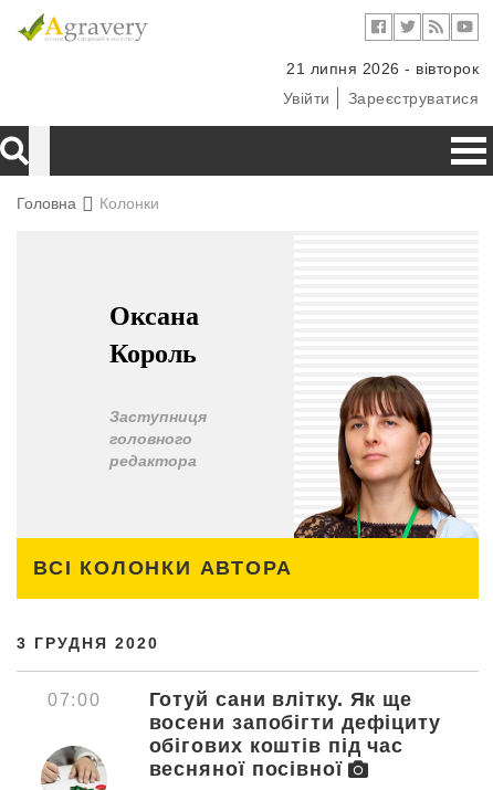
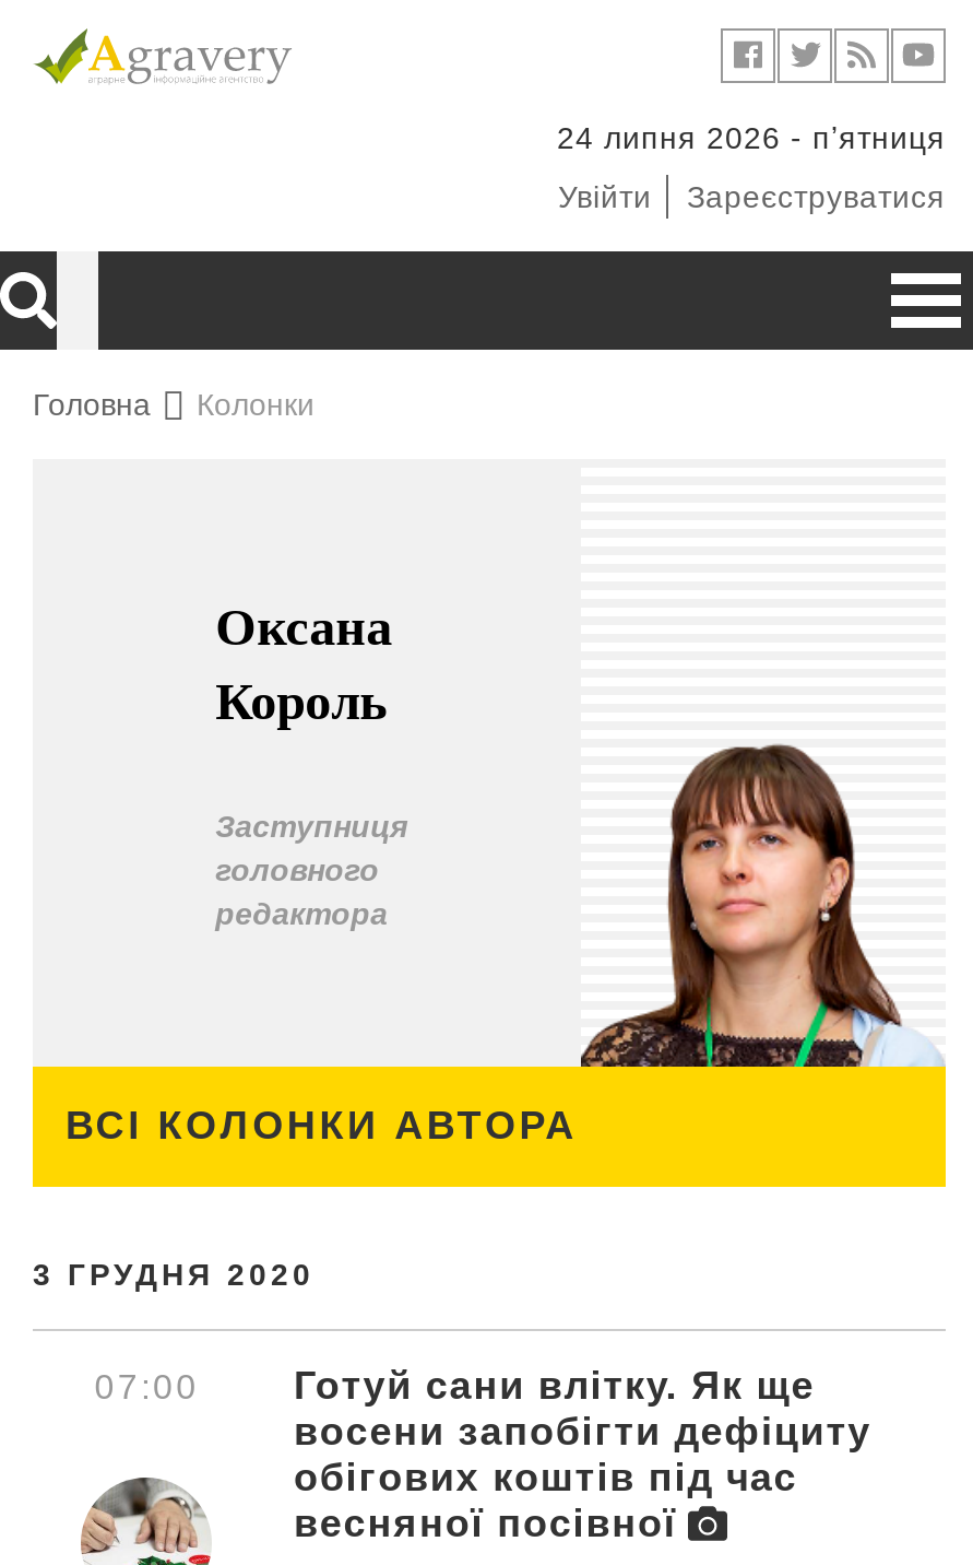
[286,60,479,77] 21 липня 2026 - вівторок -> [557,120,946,155] 24 липня 2026 - пʼятниця

